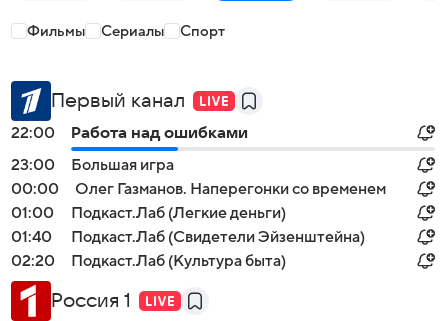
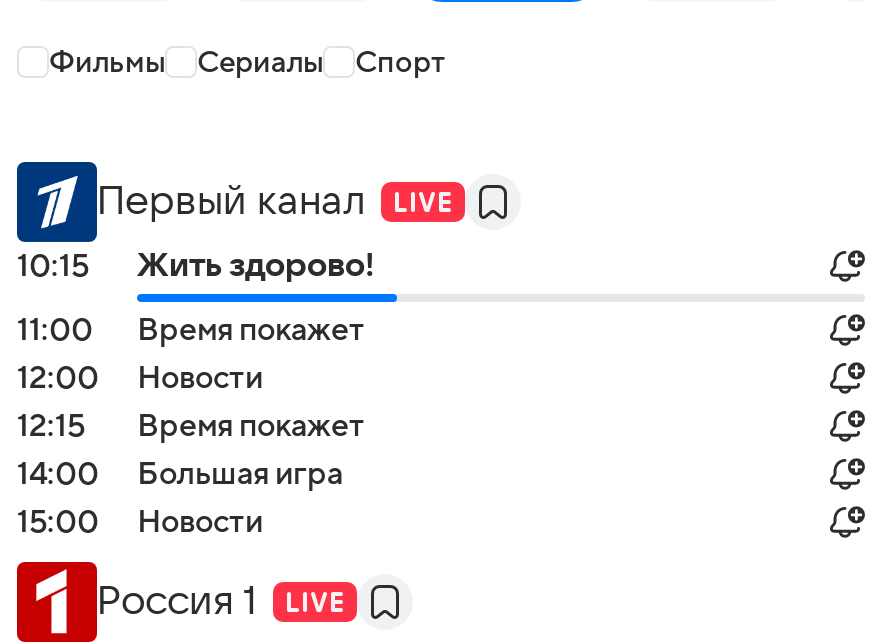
[11,124,248,142] 22:00 | Работа над ошибками -> [17,248,375,284] 10:15 | Жить здорово!
[11,156,55,174] 23:00 -> [17,312,365,492] 11:00 | Время покажет | 12:00 | Новости | 12:15 | Время покажет | 14:00
moved [71,156,174,174] -> [137,456,343,492]: Большая игра
[11,180,386,270] 00:00 | Олег Газманов. Наперегонки со временем | 01:00 | Подкаст.Лаб (Легкие деньги) | 01:40 | Подкаст.Лаб (Свидетели Эйзенштейна) | 02:20 | Подкаст.Лаб (Культура быта) -> [17,504,263,540] 15:00 | Новости

